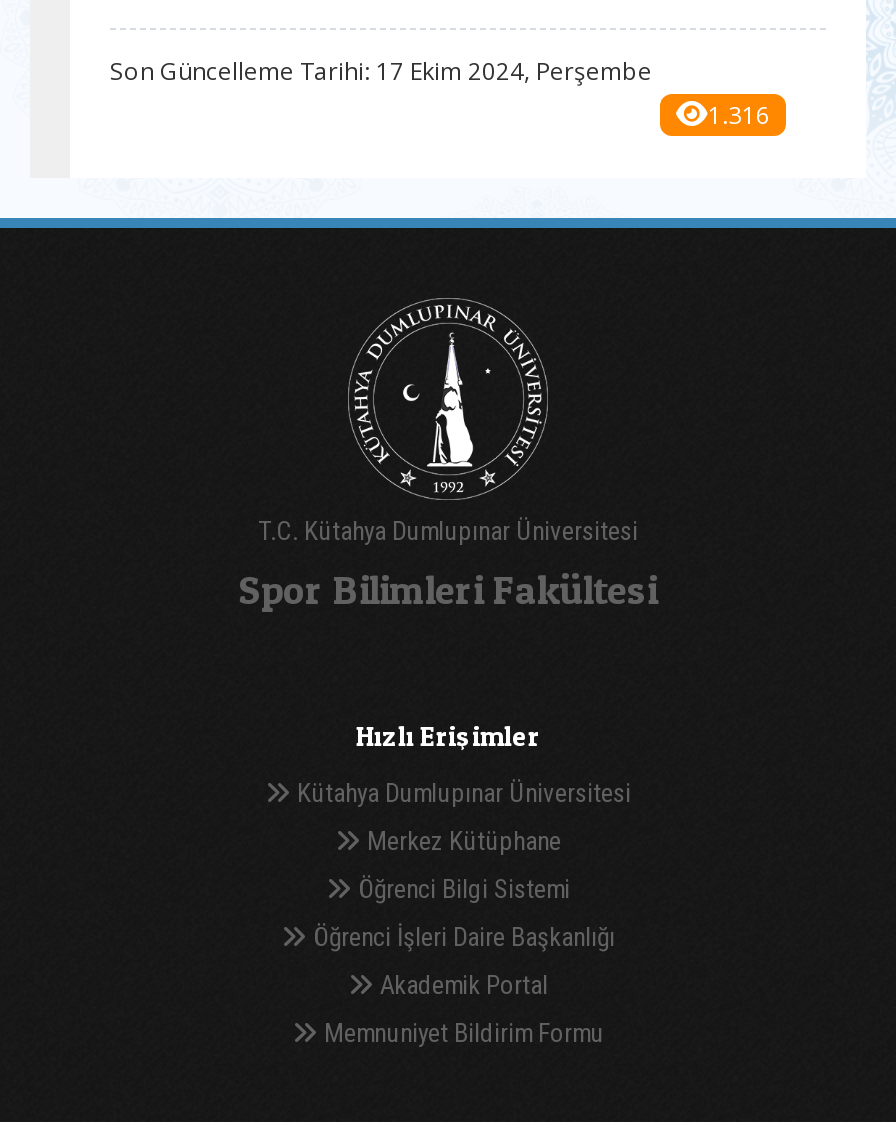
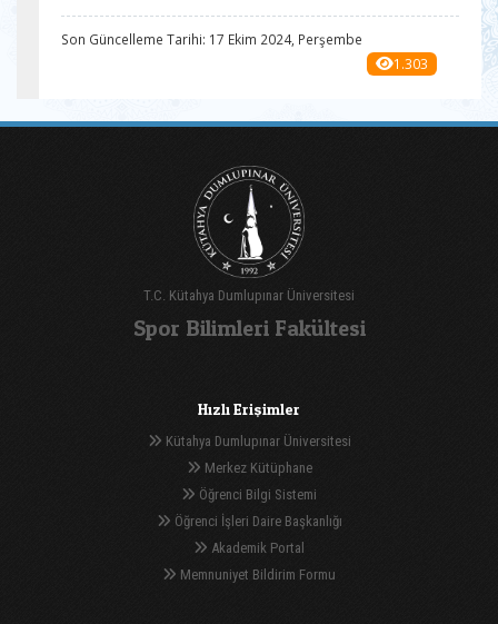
[708,97,770,129] 1.316 -> [394,54,428,72] 1.303

